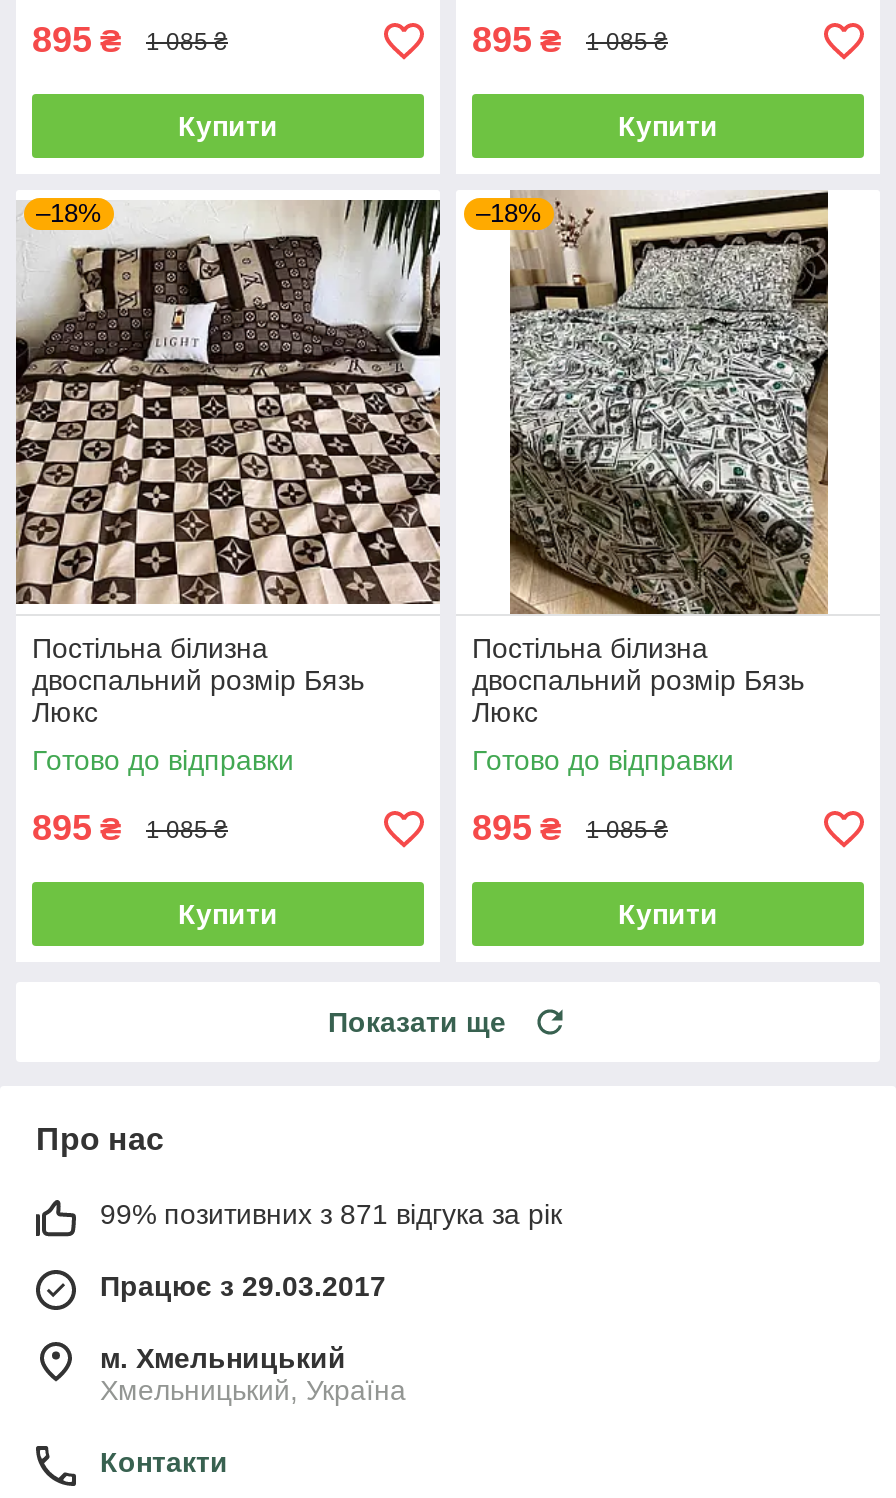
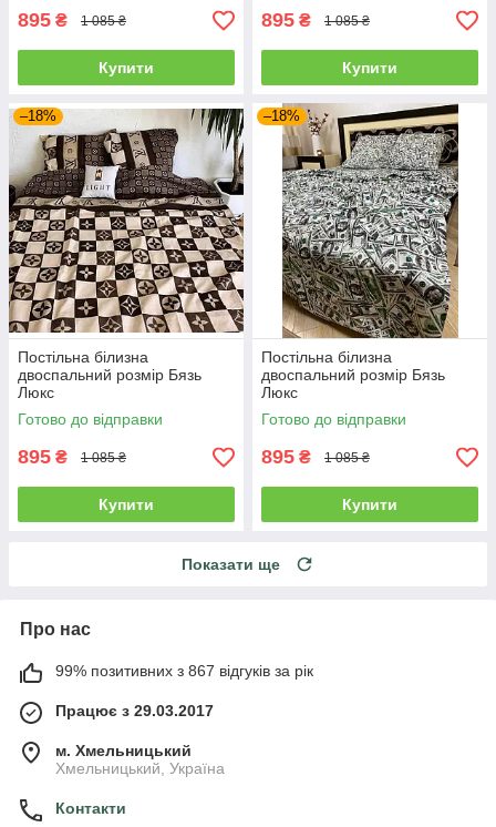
[100,1199,562,1231] 99% позитивних з 871 відгука за рік -> [55,662,313,680] 99% позитивних з 867 відгуків за рік

